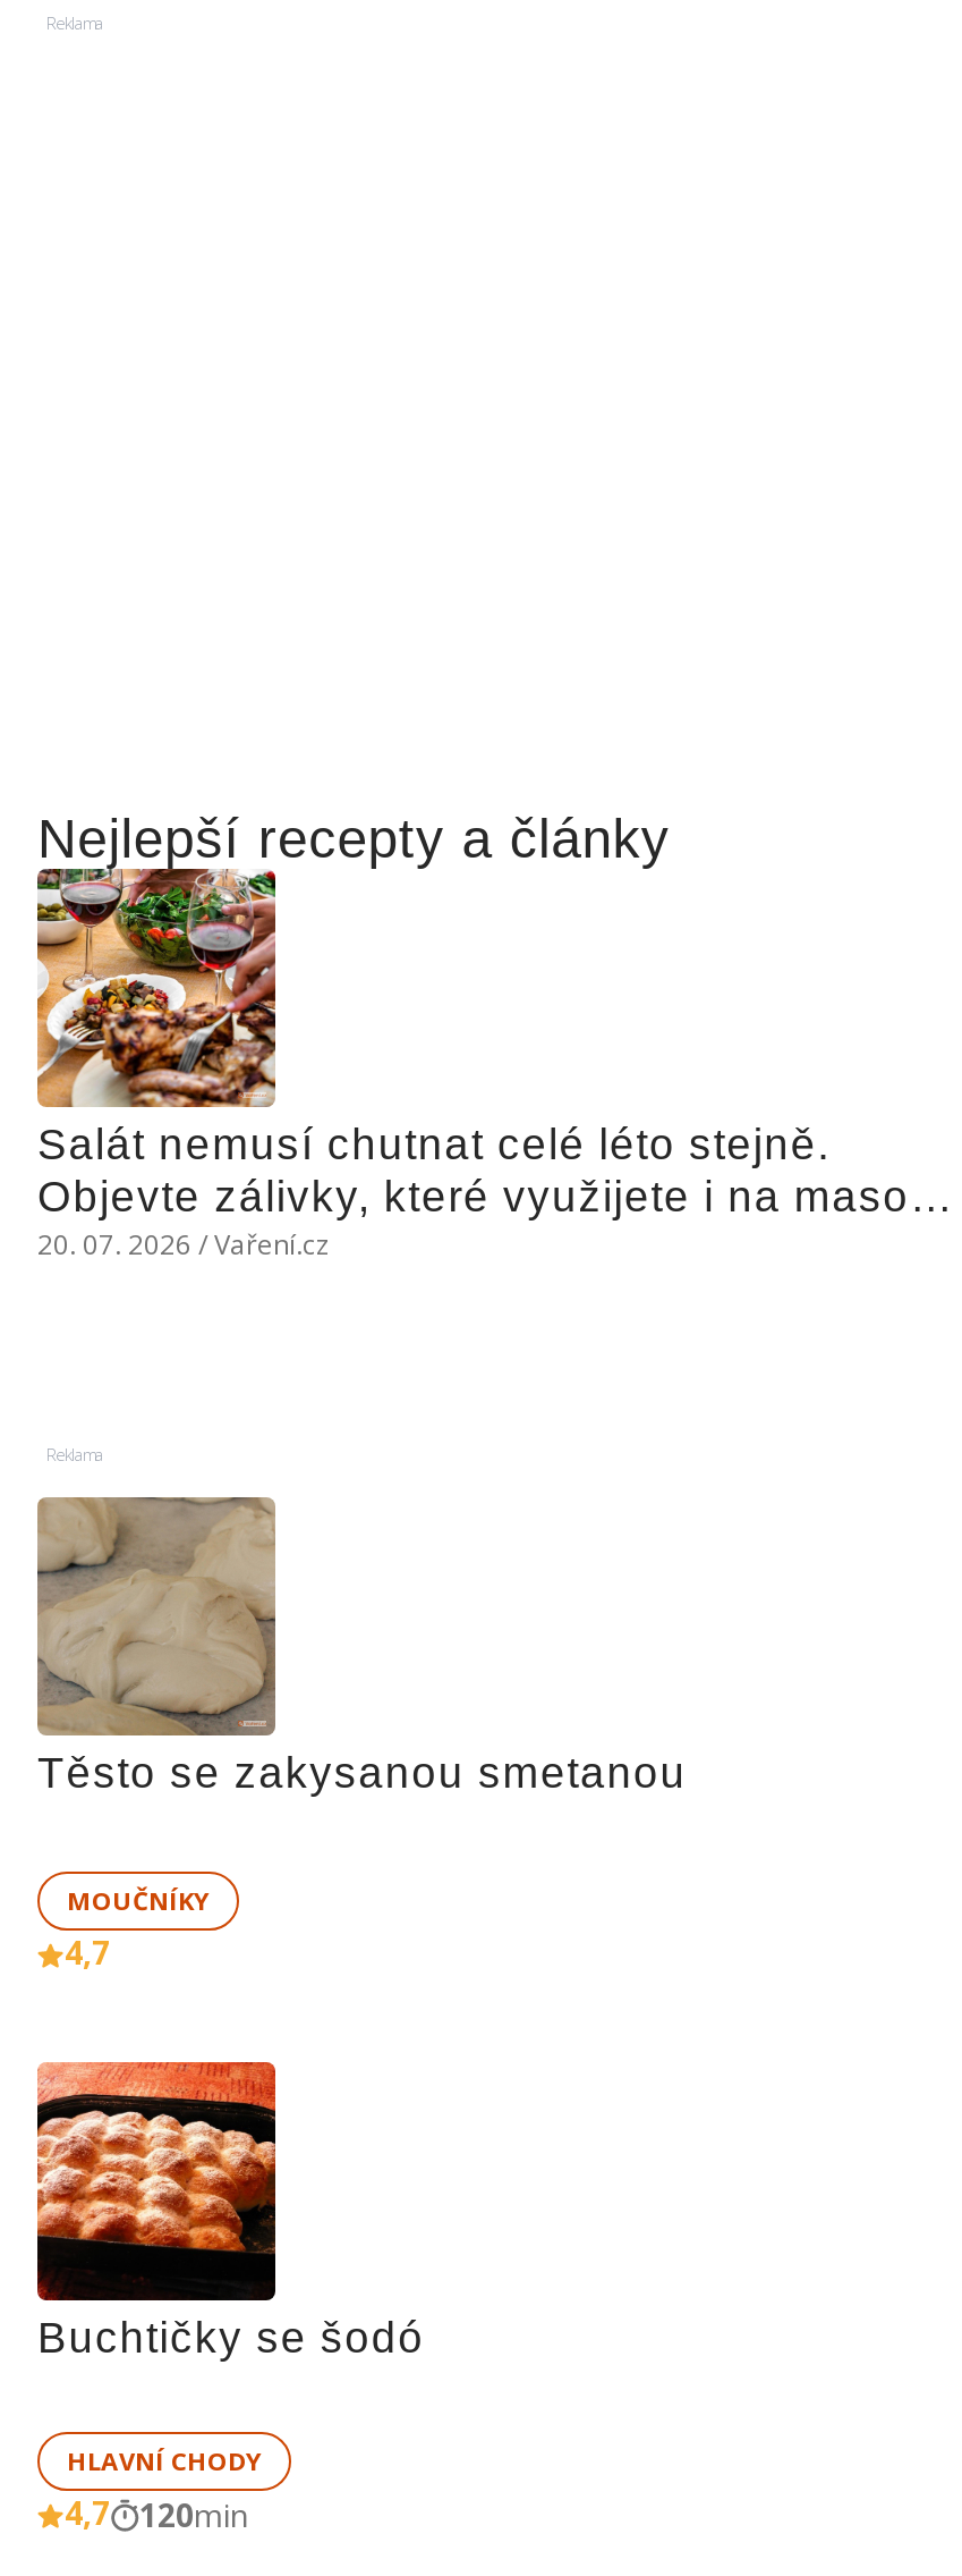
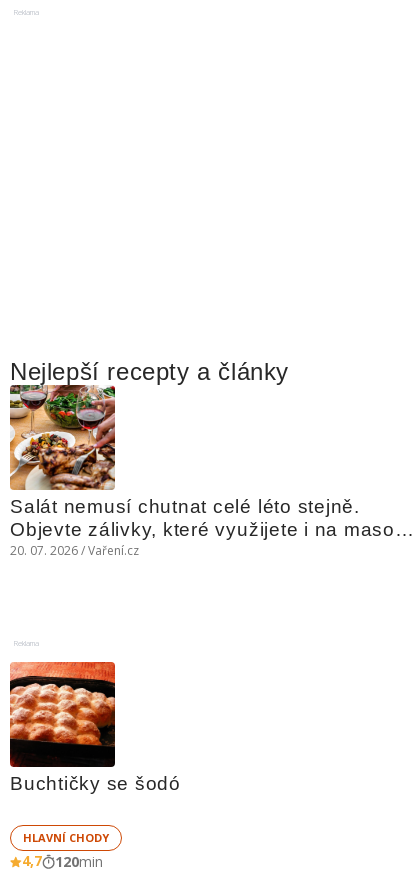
[35,1495,687,1974] [image] | Těsto se zakysanou smetanou | MOUČNÍKY | 4,7 -> none

